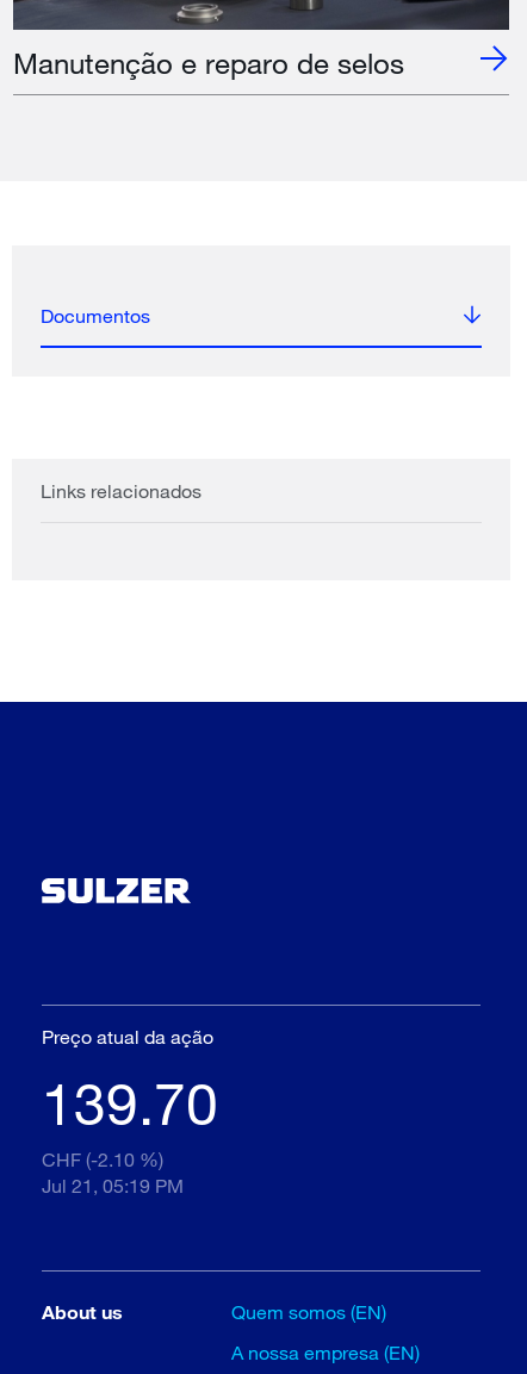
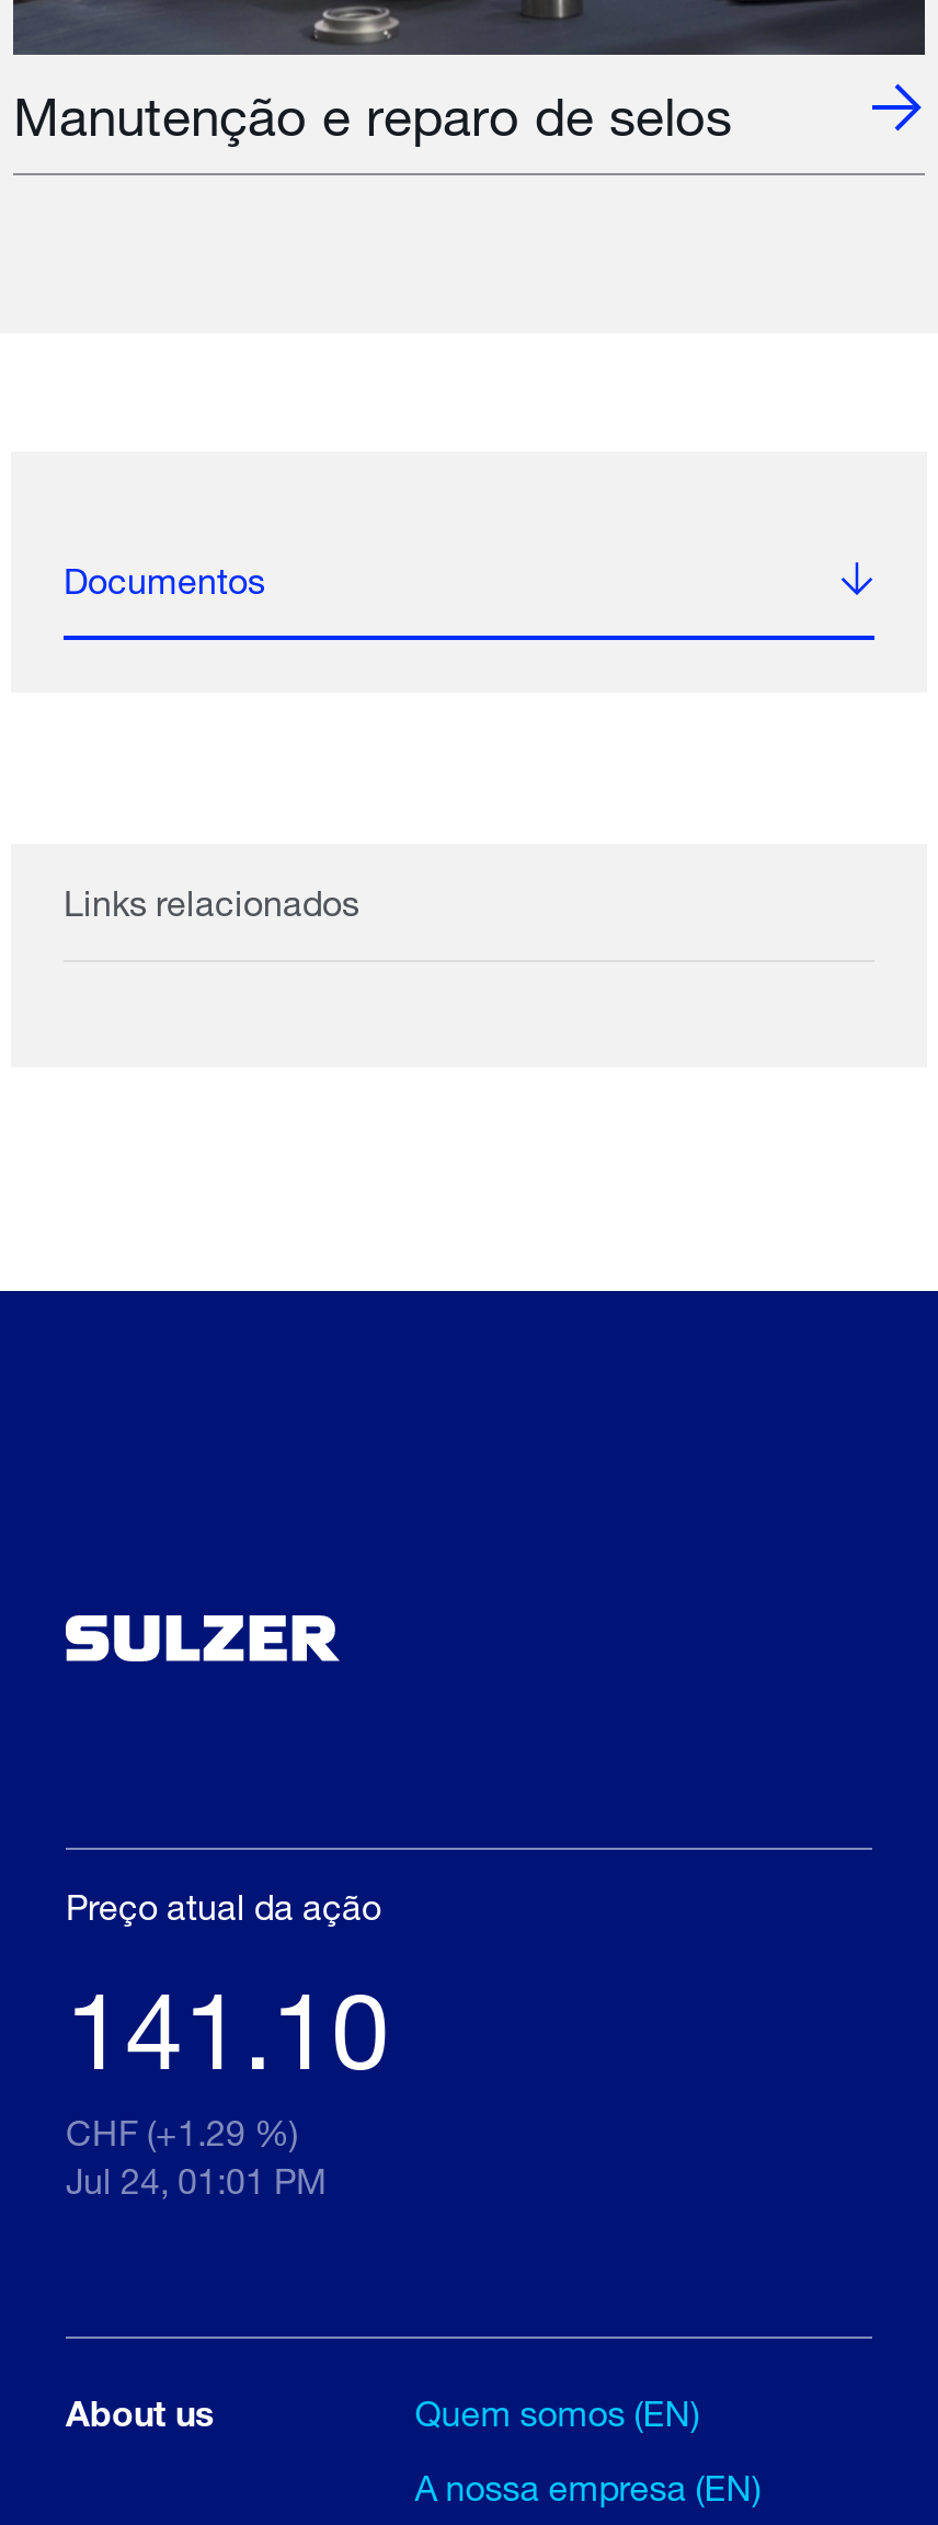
[42,1067,218,1136] 139.70 -> [66,1963,390,2090] 141.10
[42,1147,163,1170] CHF (-2.10 %) -> [66,2110,298,2152] CHF (+1.29 %)
[42,1173,184,1196] Jul 21, 05:19 PM -> [66,2158,327,2200] Jul 24, 01:01 PM

